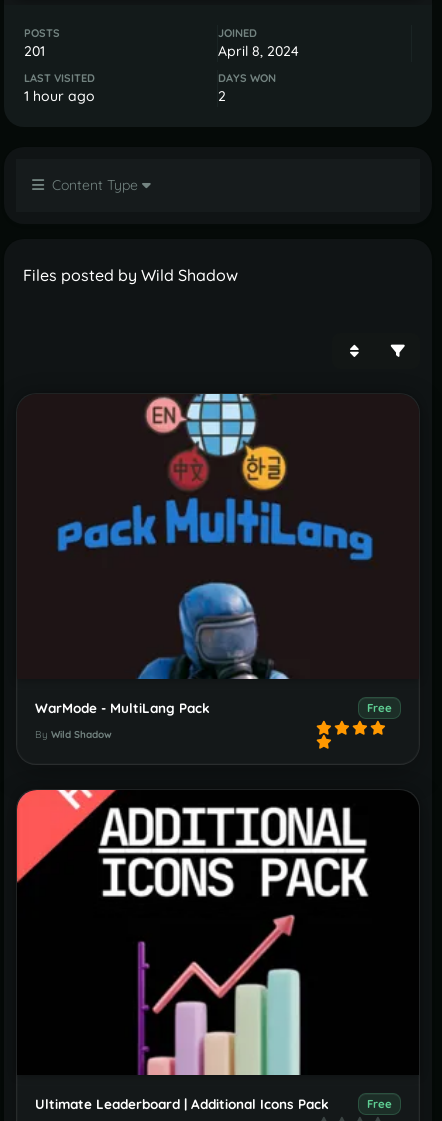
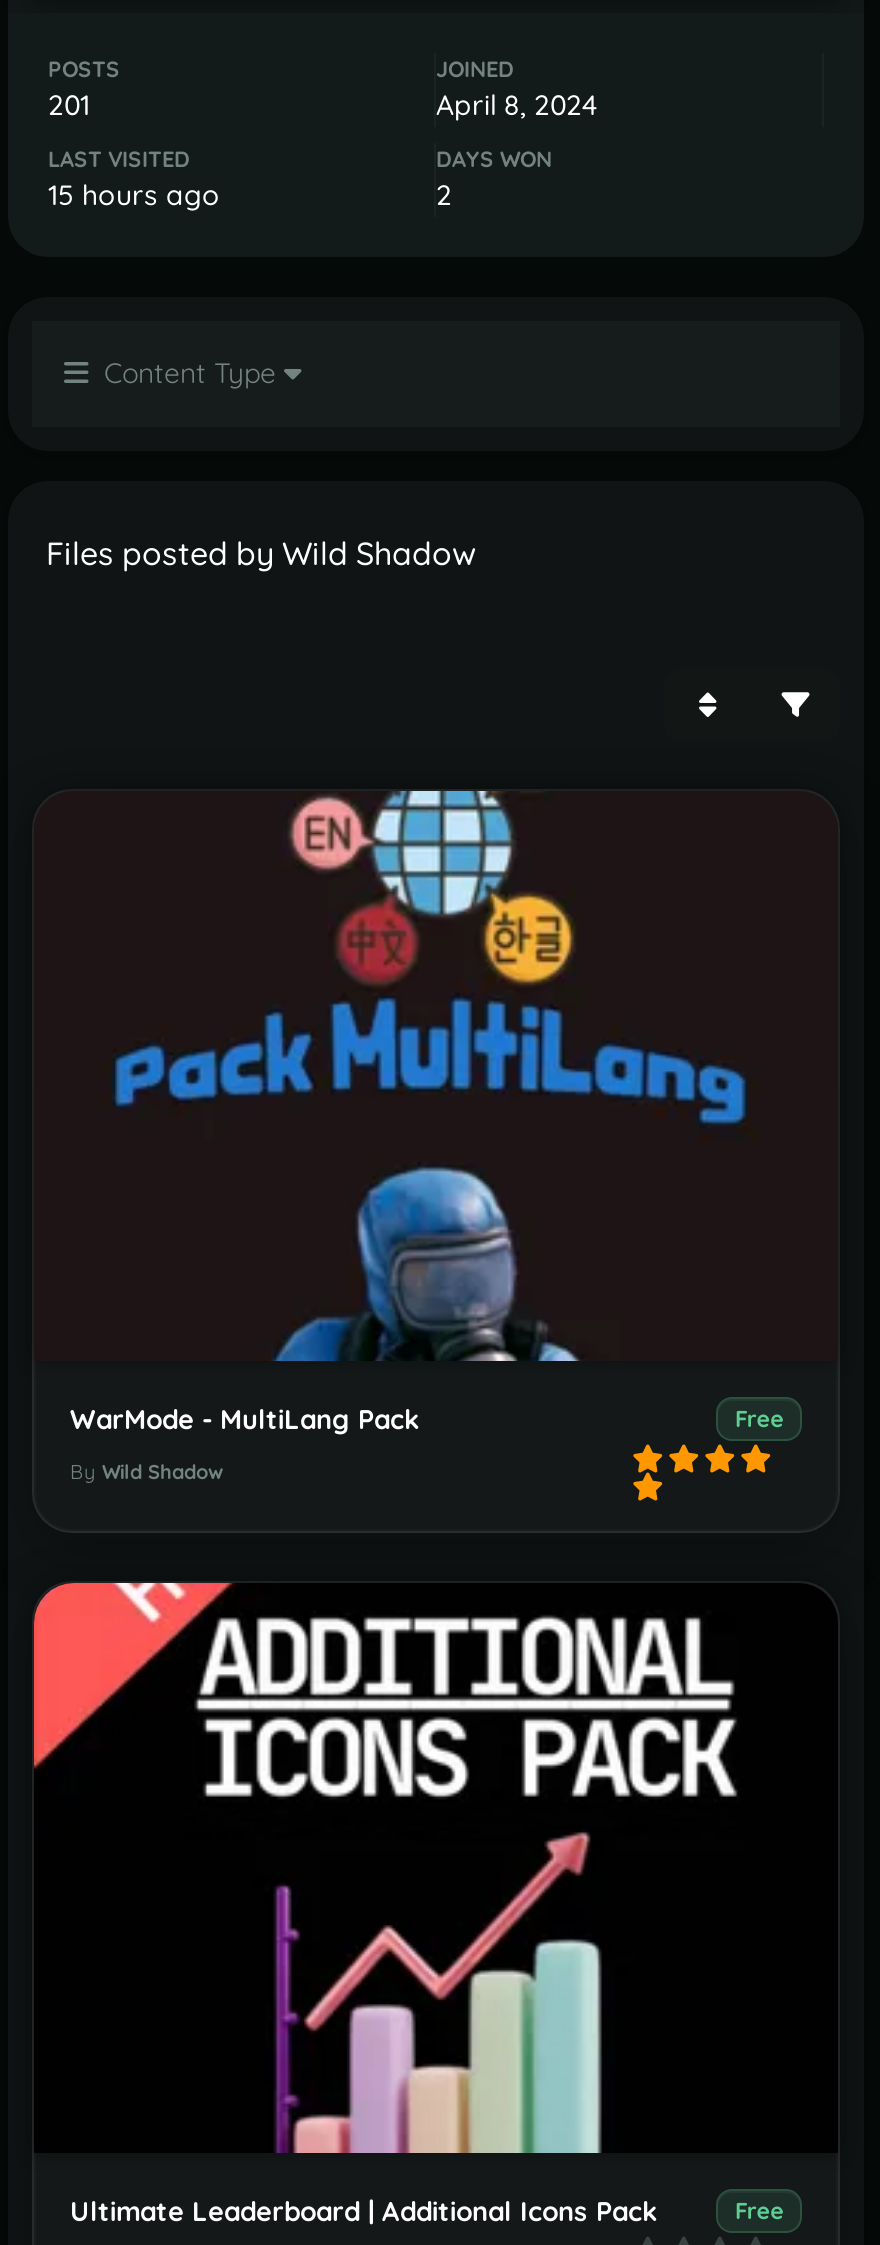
[24,87,95,105] 1 hour ago -> [48,177,220,213] 15 hours ago

